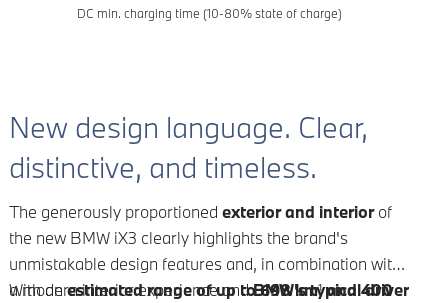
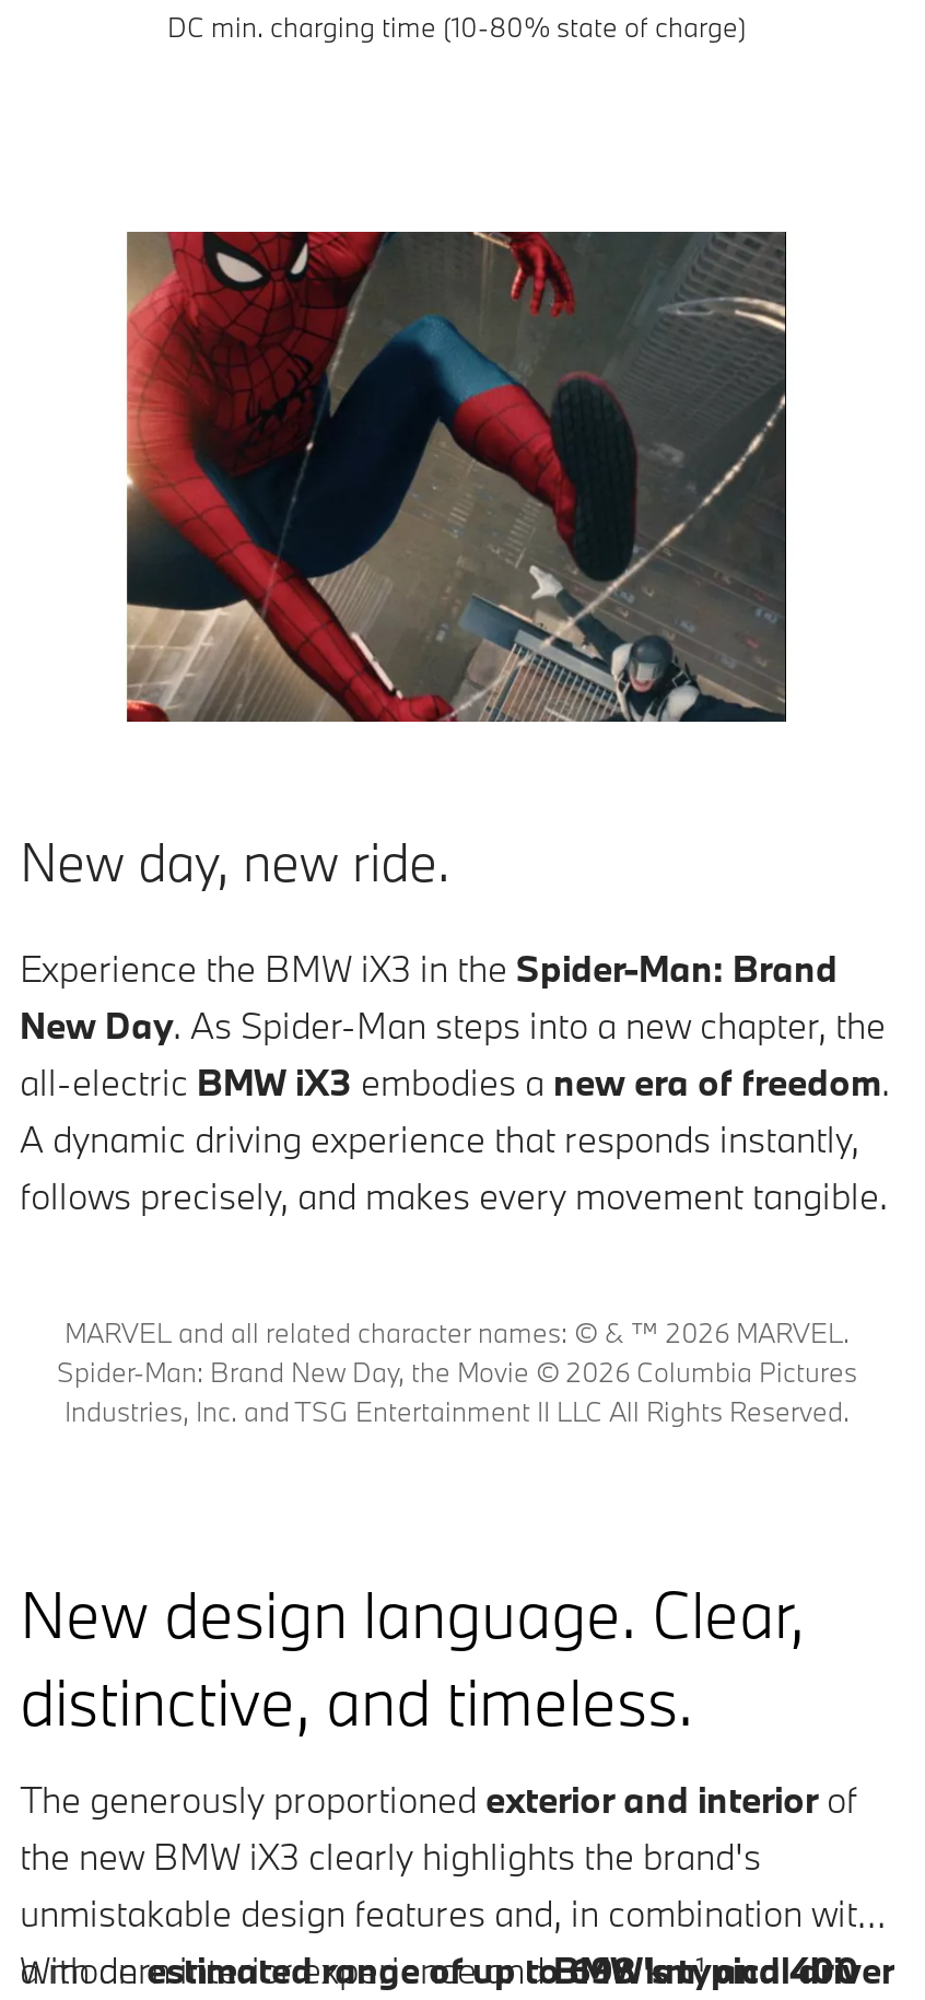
none -> [20,828,890,1429] New day, new ride. | Experience the BMW iX3 in the Spider-Man: Brand | New Day. As Spider-Man steps into a new chapter, the | all-electric BMW iX3 embodies a new era of freedom. | A dynamic driving experience that responds instantly, | follows precisely, and makes every movement tangible. | MARVEL and all related character names: © & ™ 2026 MARVEL. | Spider-Man: Brand New Day, the Movie © 2026 Columbia Pictures | Industries, Inc. and TSG Entertainment II LLC All Rights Reserved.
none -> [125,229,789,725] [image]

